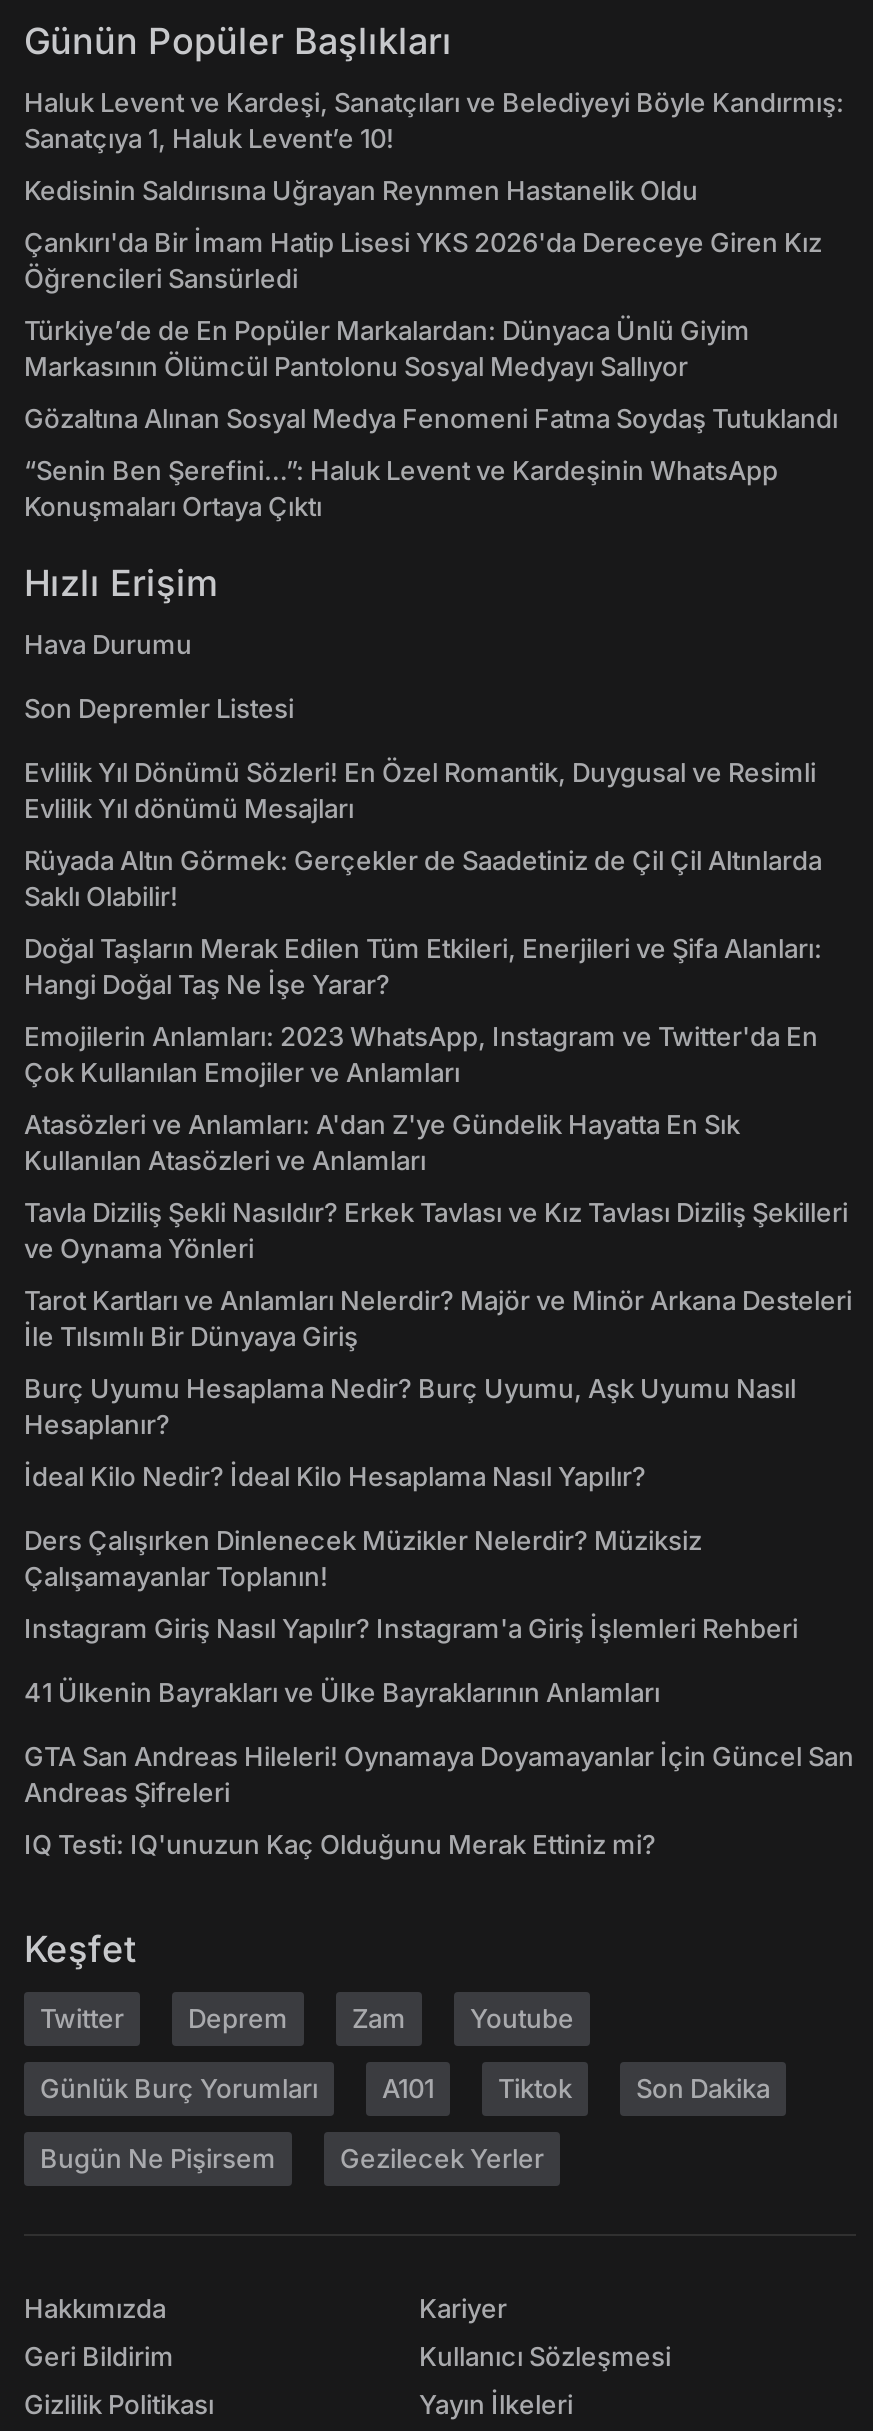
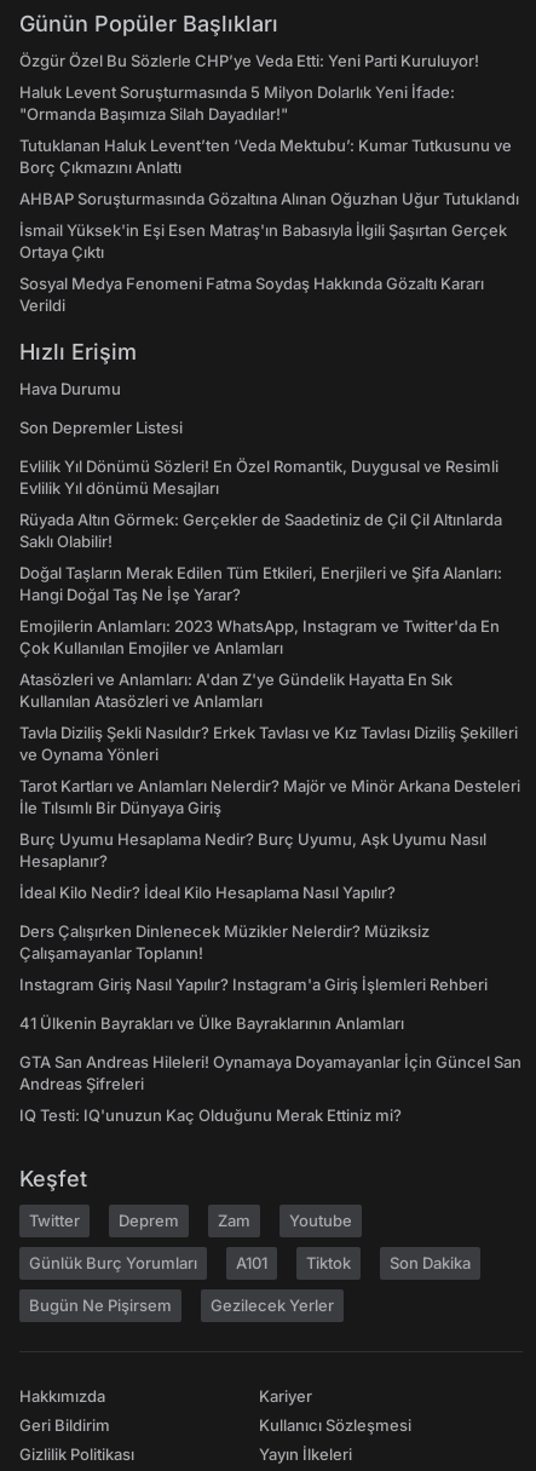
[24,86,844,154] Haluk Levent ve Kardeşi, Sanatçıları ve Belediyeyi Böyle Kandırmış: | Sanatçıya 1, Haluk Levent’e 10! -> [19,51,479,70] Özgür Özel Bu Sözlerle CHP’ye Veda Etti: Yeni Parti Kuruluyor!
[24,174,698,206] Kedisinin Saldırısına Uğrayan Reynmen Hastanelik Oldu -> [19,82,455,123] Haluk Levent Soruşturmasında 5 Milyon Dolarlık Yeni İfade: | "Ormanda Başımıza Silah Dayadılar!"
[24,226,822,294] Çankırı'da Bir İmam Hatip Lisesi YKS 2026'da Dereceye Giren Kız | Öğrencileri Sansürledi -> [19,136,512,177] Tutuklanan Haluk Levent’ten ‘Veda Mektubu’: Kumar Tutkusunu ve | Borç Çıkmazını Anlattı
[24,314,750,382] Türkiye’de de En Popüler Markalardan: Dünyaca Ünlü Giyim | Markasının Ölümcül Pantolonu Sosyal Medyayı Sallıyor -> [19,189,519,208] AHBAP Soruşturmasında Gözaltına Alınan Oğuzhan Uğur Tutuklandı
[24,402,838,434] Gözaltına Alınan Sosyal Medya Fenomeni Fatma Soydaş Tutuklandı -> [19,220,507,262] İsmail Yüksek'in Eşi Esen Matraş'ın Babasıyla İlgili Şaşırtan Gerçek | Ortaya Çıktı
[24,454,778,522] “Senin Ben Şerefini…”: Haluk Levent ve Kardeşinin WhatsApp | Konuşmaları Ortaya Çıktı -> [19,274,484,315] Sosyal Medya Fenomeni Fatma Soydaş Hakkında Gözaltı Kararı | Verildi

